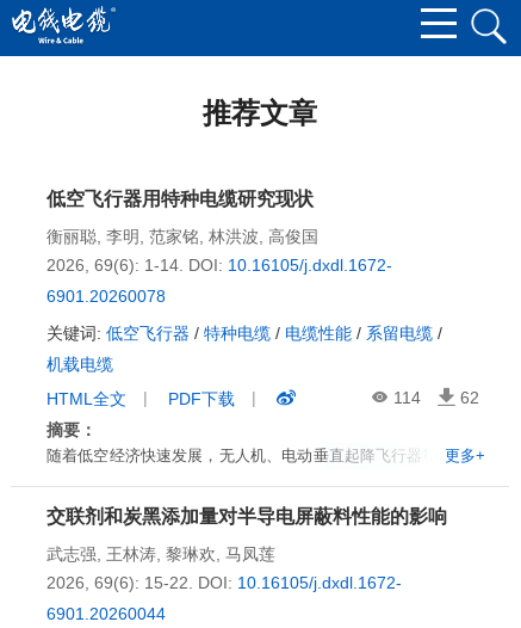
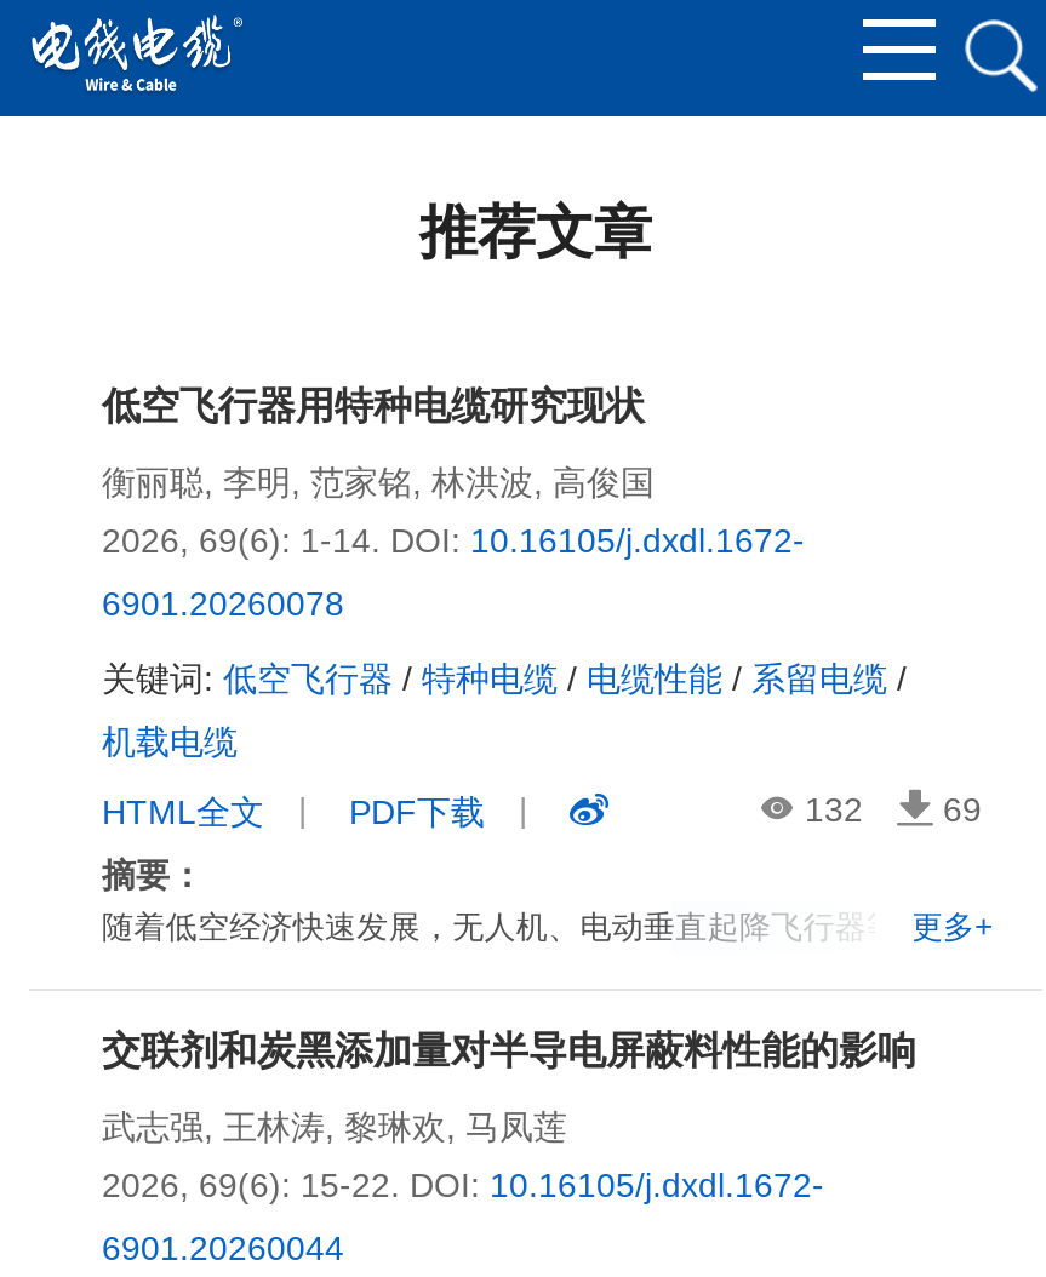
[393,388,421,407] 114 -> [805,790,863,829] 132
[460,388,479,407] 62 -> [943,790,982,829] 69

